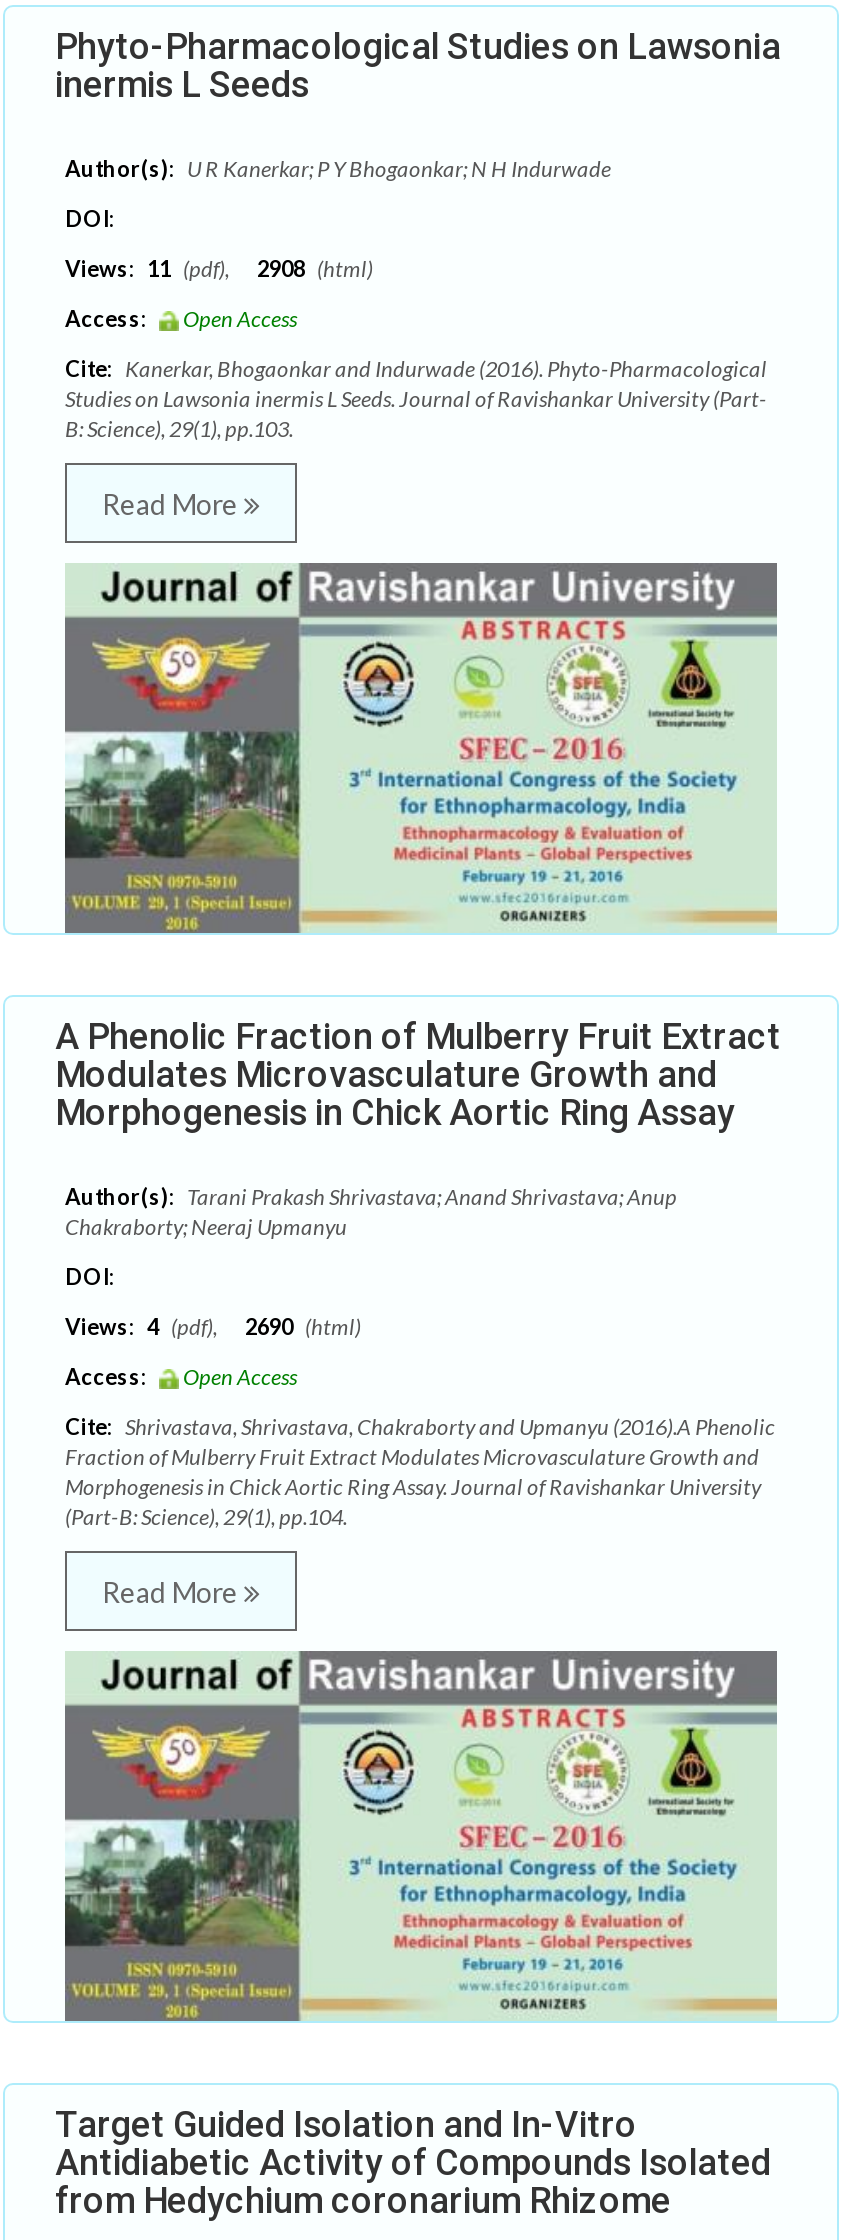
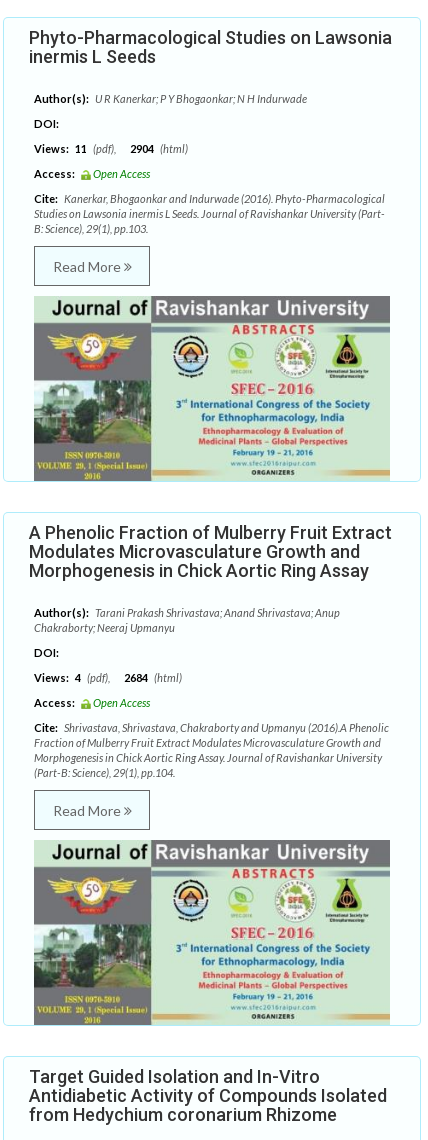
[65,255,373,281] Views: 11 (pdf), 2908 (html) -> [34,142,188,155] Views: 11 (pdf), 2904 (html)
[65,1313,361,1339] Views: 4 (pdf), 2690 (html) -> [34,671,182,684] Views: 4 (pdf), 2684 (html)

